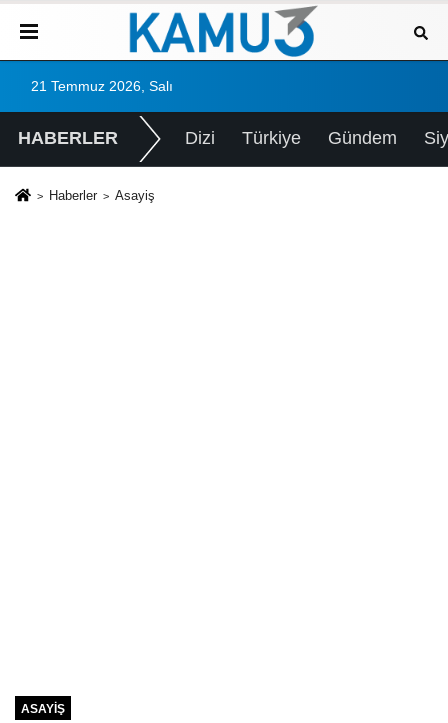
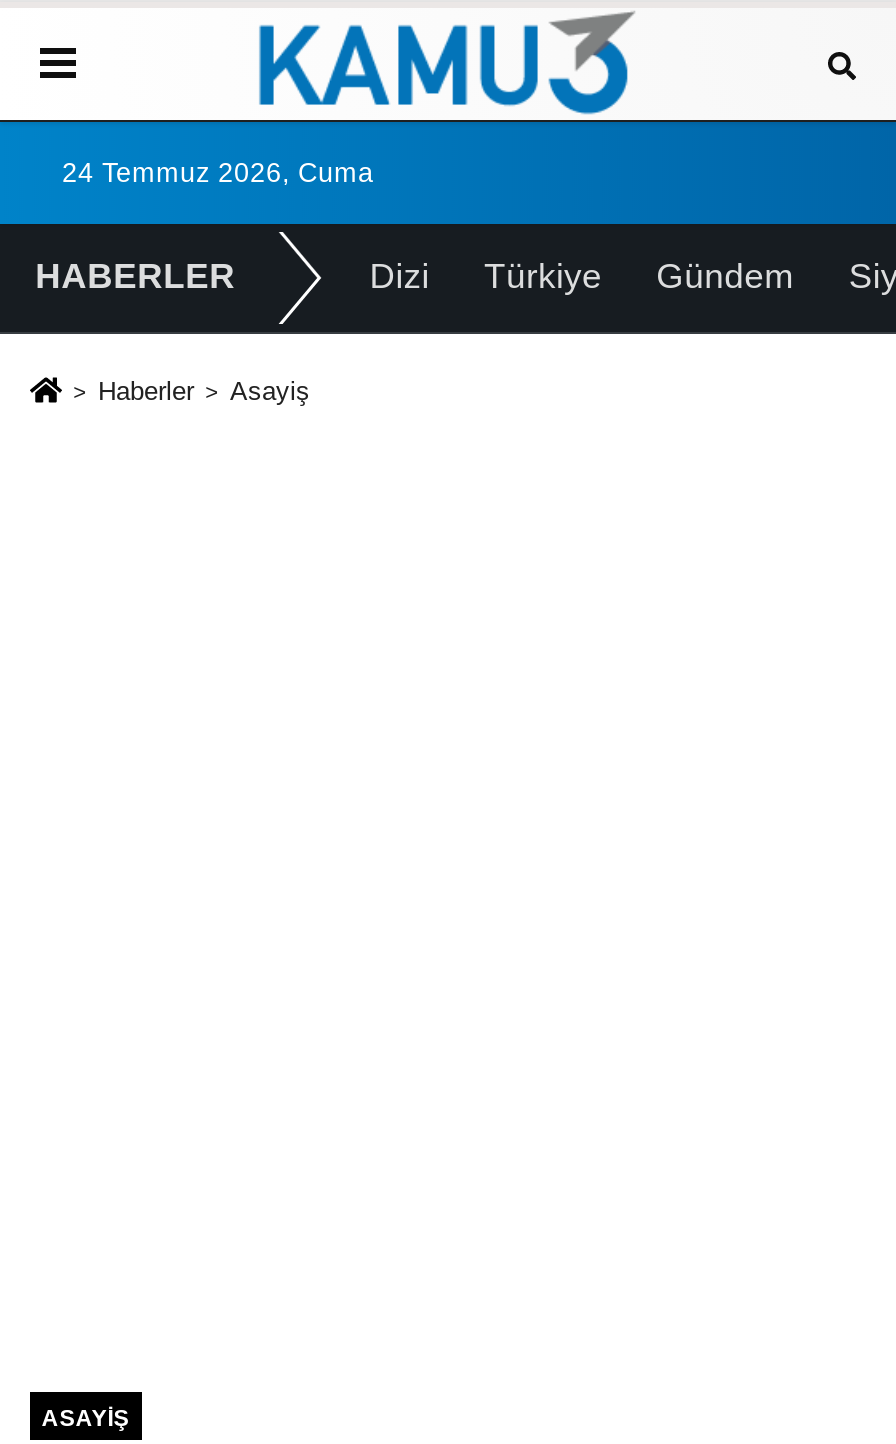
[31,79,173,94] 21 Temmuz 2026, Salı -> [62,158,374,188] 24 Temmuz 2026, Cuma

